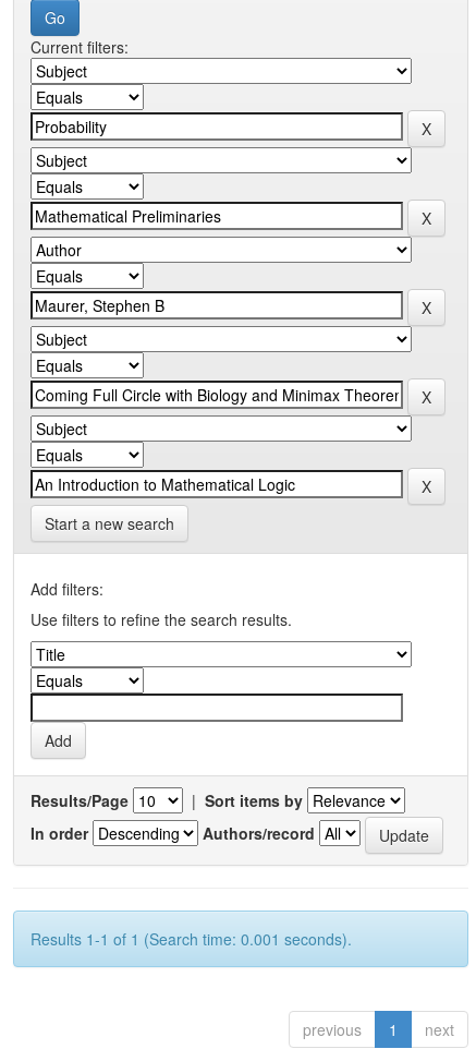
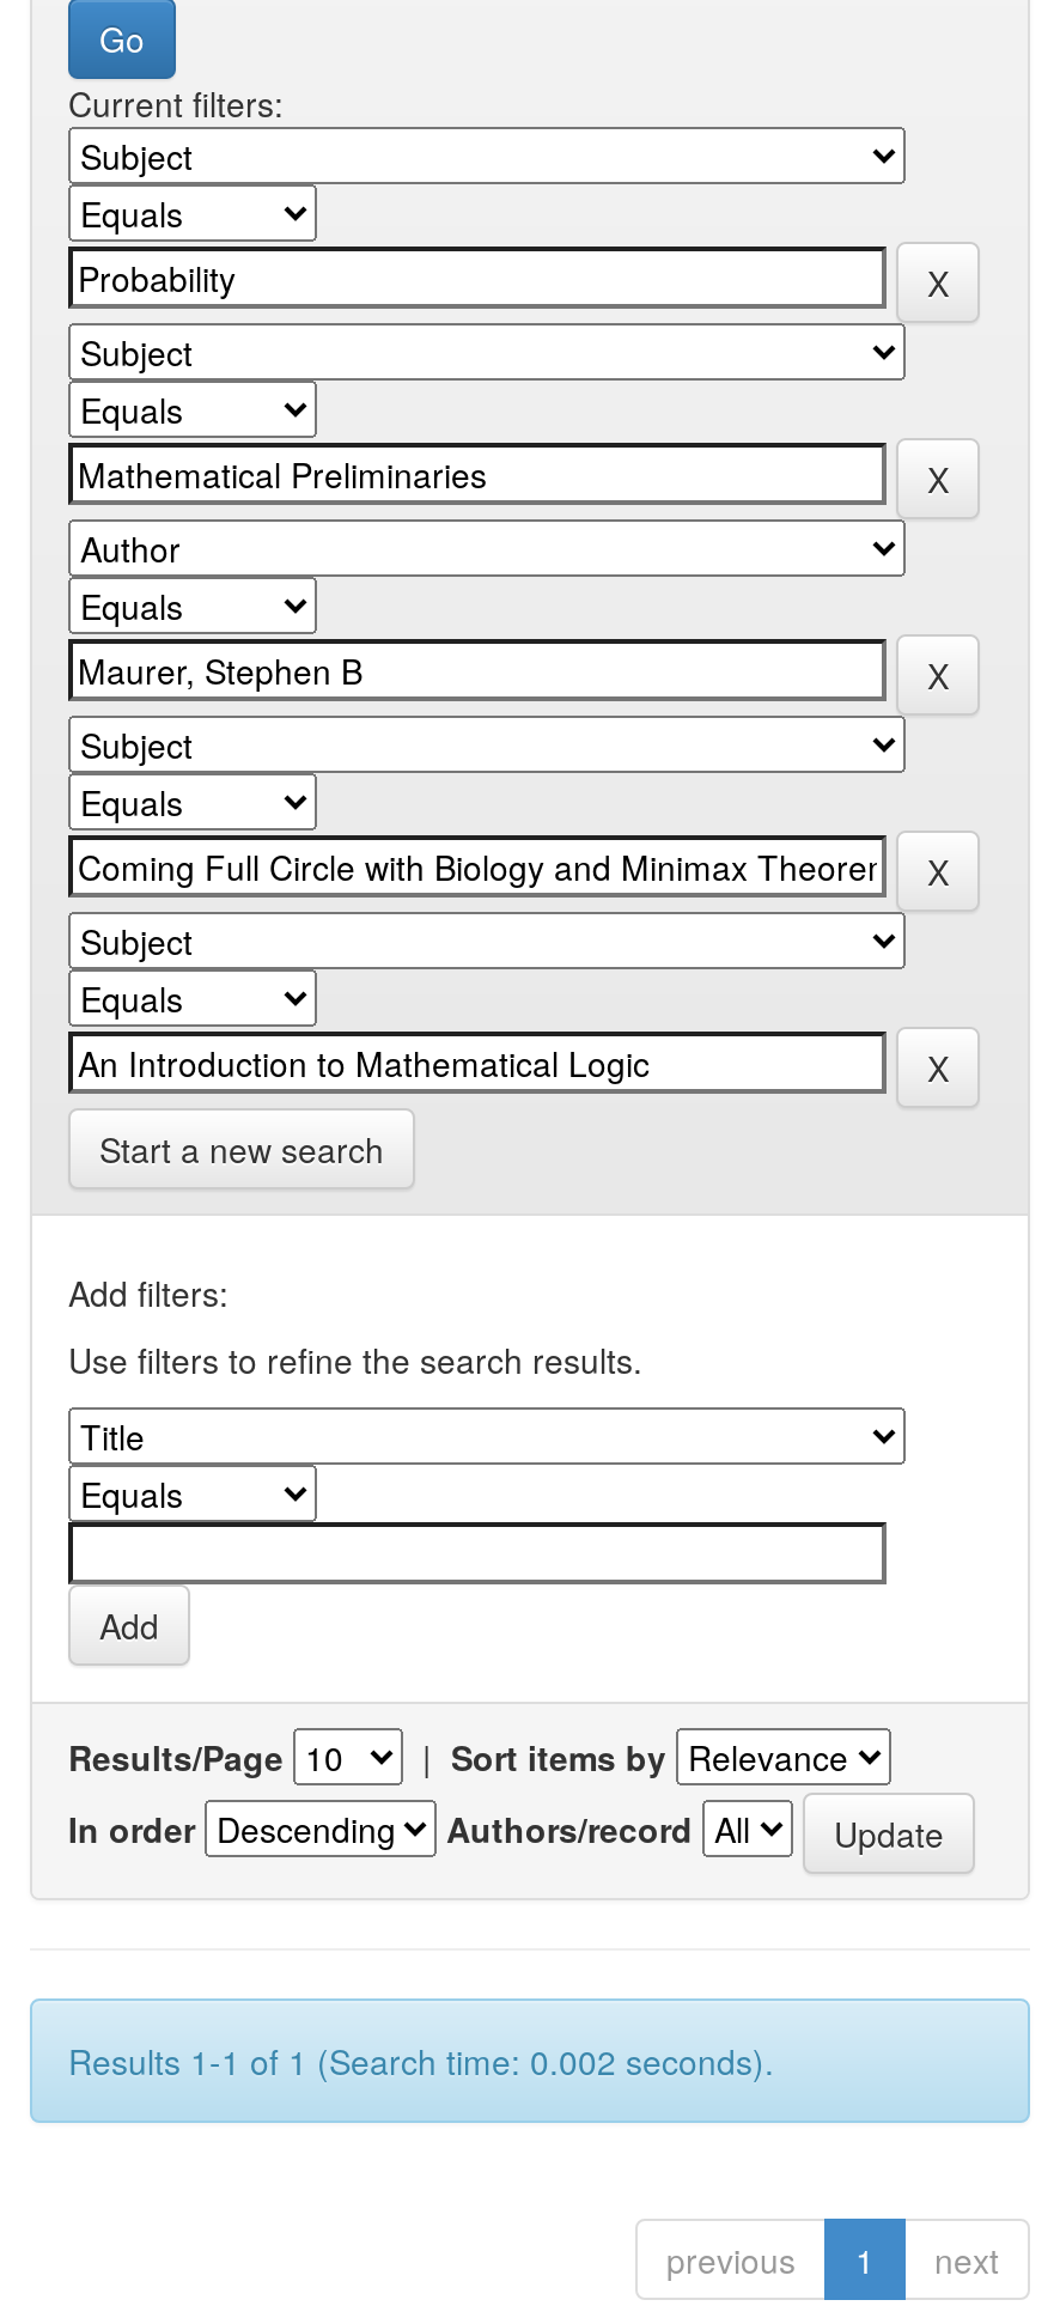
[30,928,352,950] Results 1-1 of 1 (Search time: 0.001 seconds). -> [68,2037,774,2085] Results 1-1 of 1 (Search time: 0.002 seconds).

